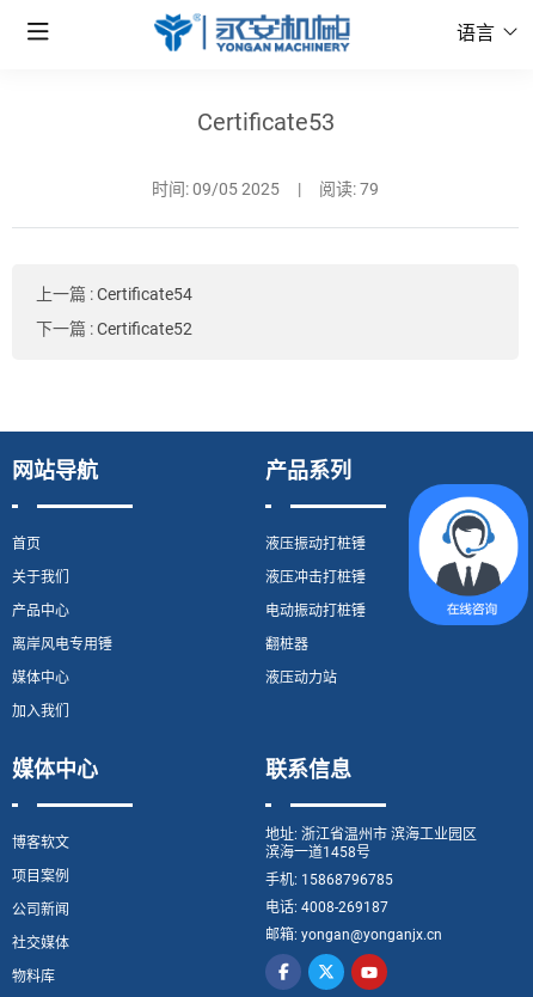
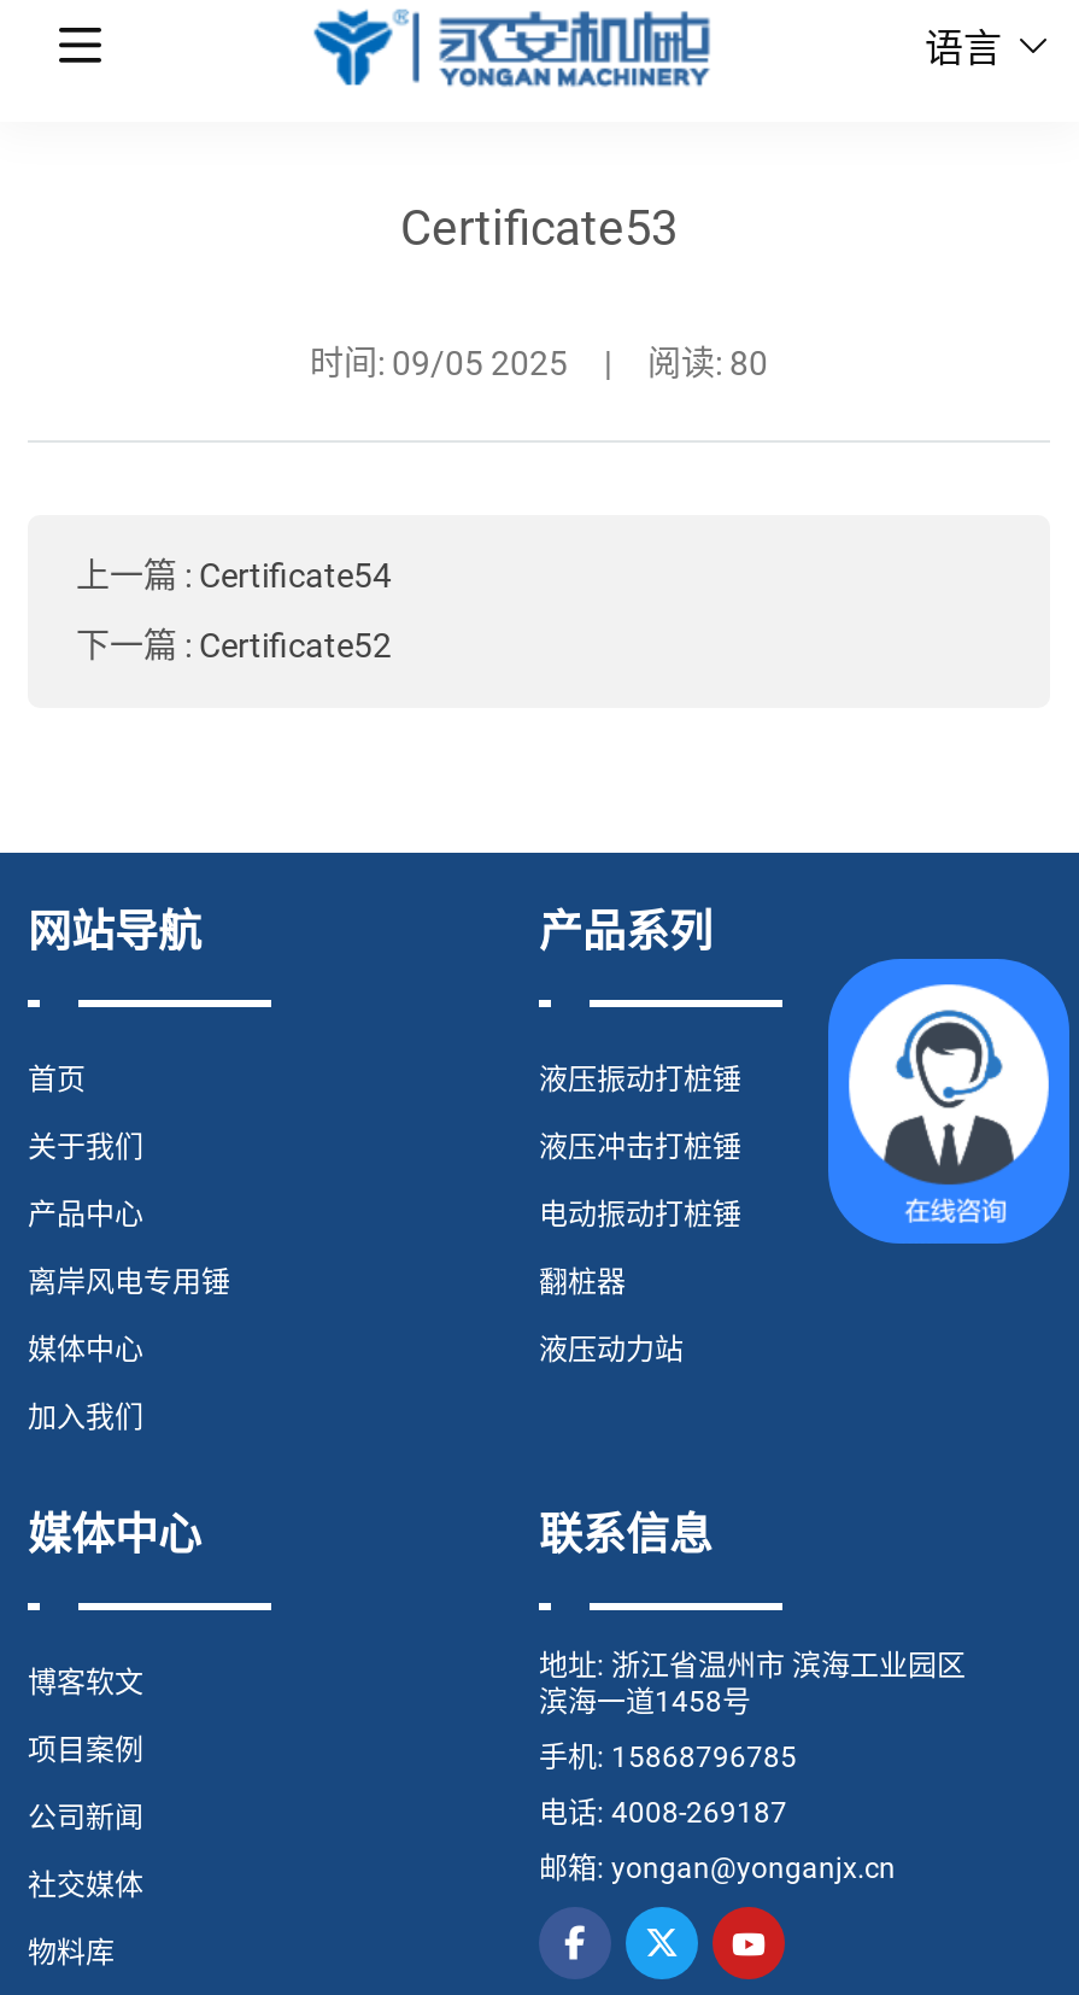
[319,180,379,199] 阅读: 79 -> [647,344,768,383] 阅读: 80

